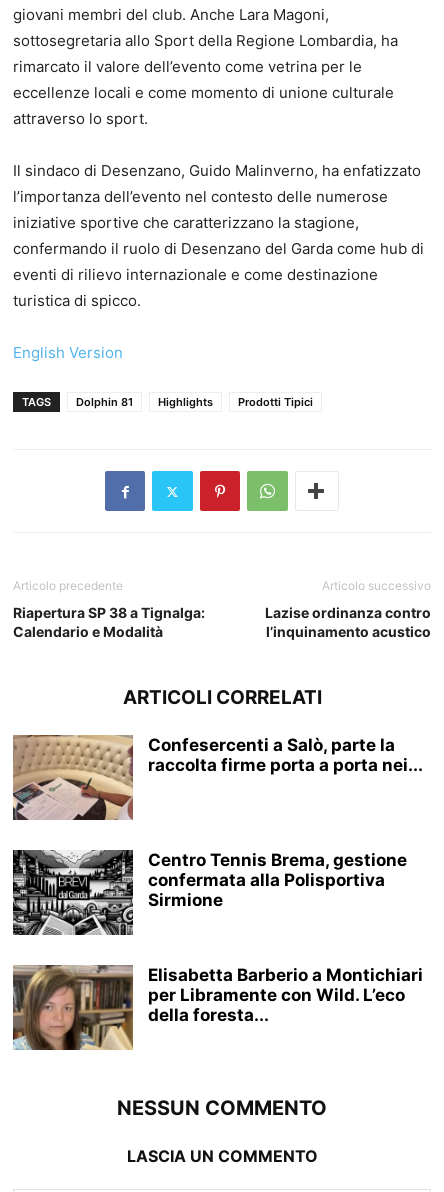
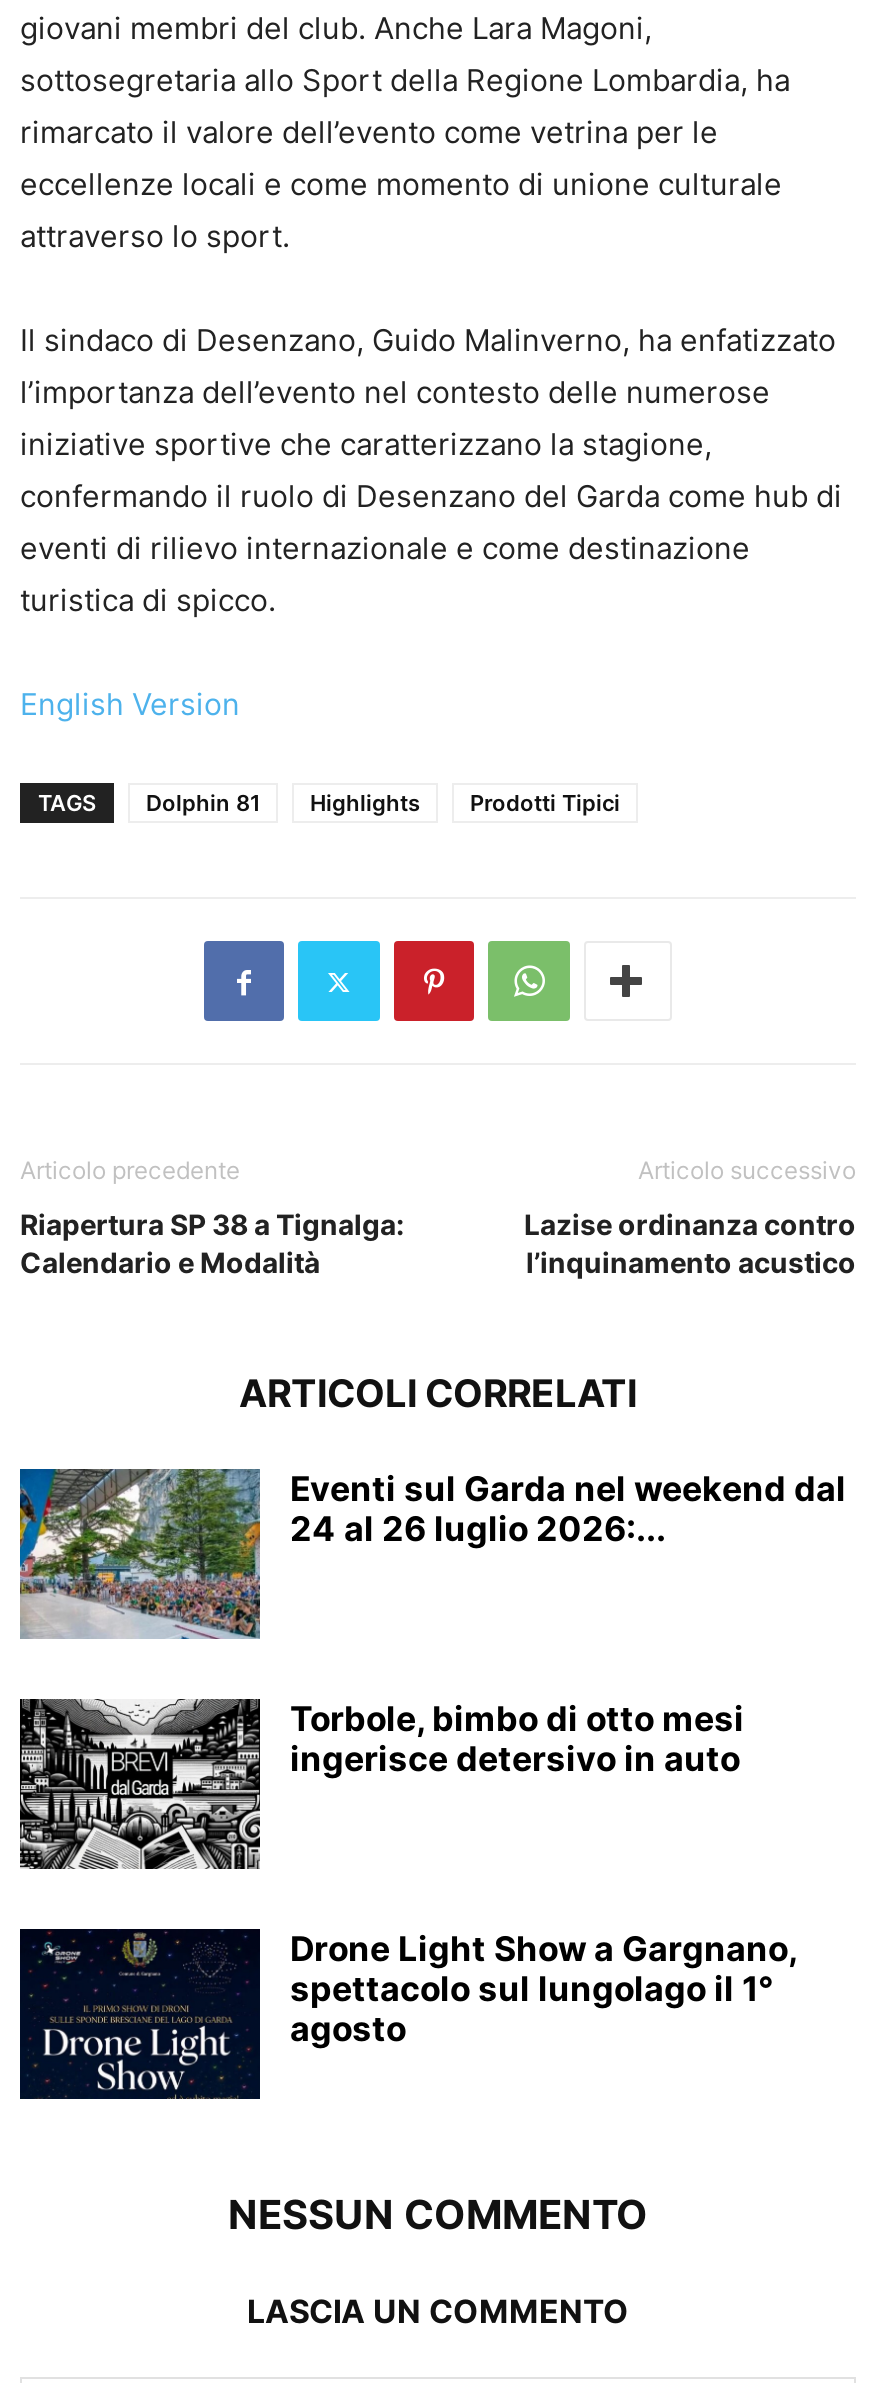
[12,734,423,821] [image] | Confesercenti a Salò, parte la | raccolta firme porta a porta nei... -> [18,1467,846,1641] [image] | Eventi sul Garda nel weekend dal | 24 al 26 luglio 2026:...
[148,850,407,910] Centro Tennis Brema, gestione | confermata alla Polisportiva | Sirmione -> [290,1699,744,1779] Torbole, bimbo di otto mesi | ingerisce detersivo in auto
[12,964,423,1051] [image] | Elisabetta Barberio a Montichiari | per Libramente con Wild. L’eco | della foresta... -> [18,1927,796,2101] [image] | Drone Light Show a Gargnano, | spettacolo sul lungolago il 1° | agosto

